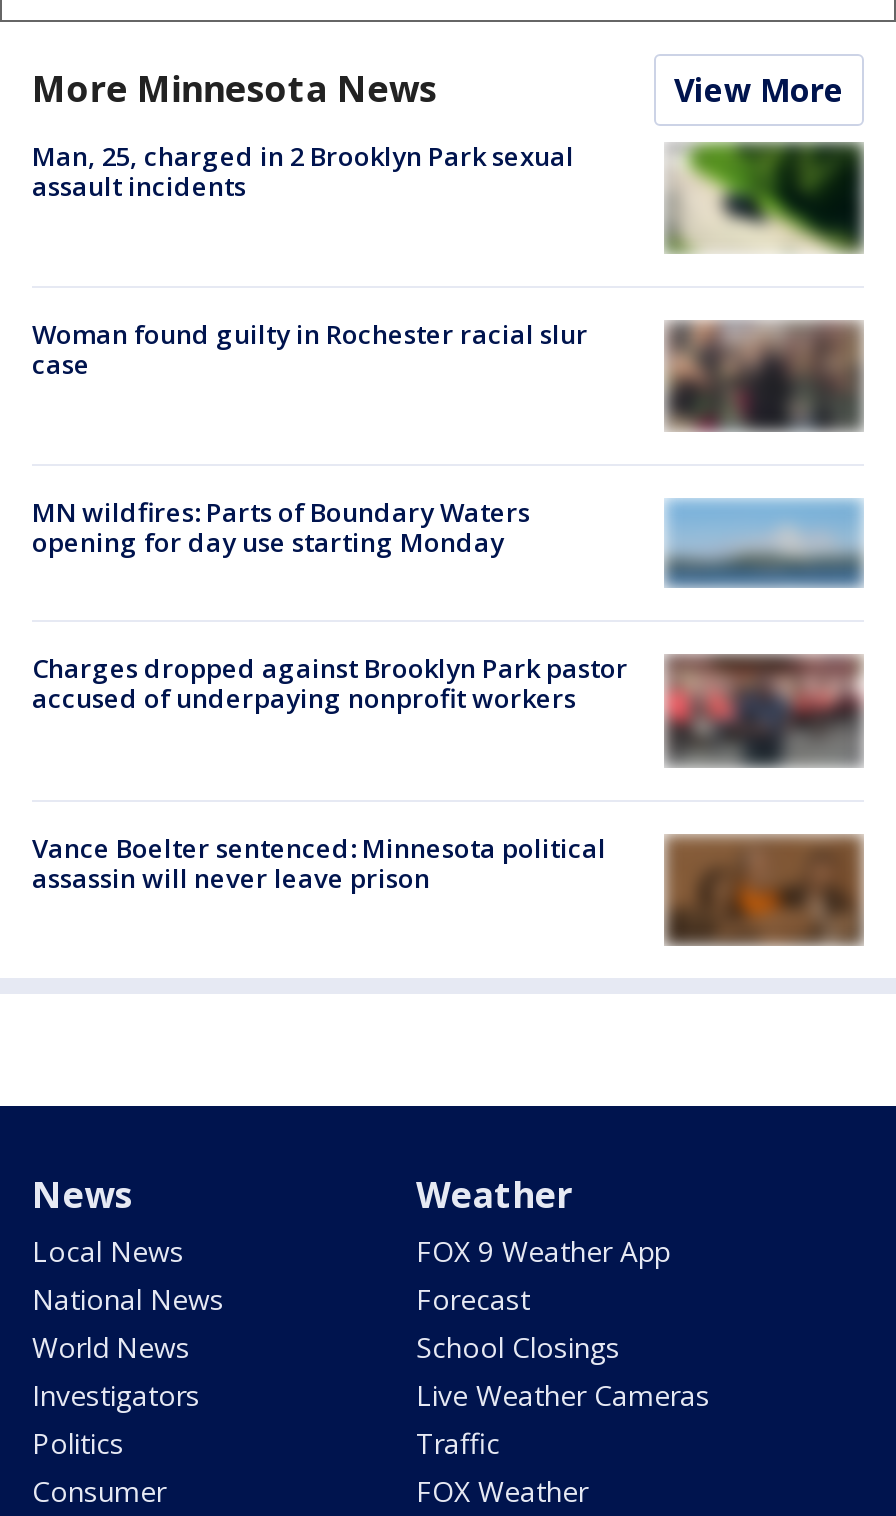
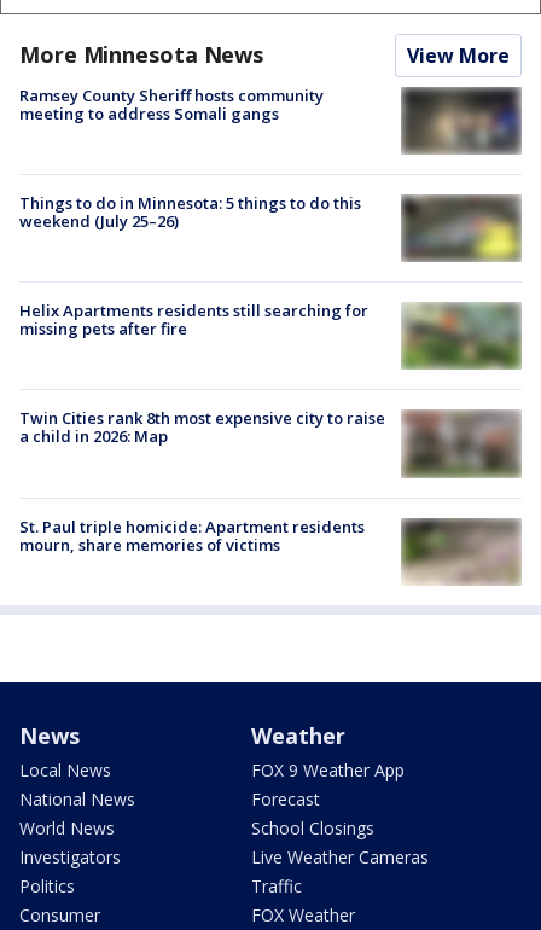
[32,137,574,203] Man, 25, charged in 2 Brooklyn Park sexual | assault incidents -> [19,84,324,124] Ramsey County Sheriff hosts community | meeting to address Somali gangs
[666,142,860,254] [image] -> [401,87,522,155] [image]
[32,316,862,432] [image] | Woman found guilty in Rochester racial slur | case -> [19,192,520,262] [image] | Things to do in Minnesota: 5 things to do this | weekend (July 25–26)
[32,494,530,560] MN wildfires: Parts of Boundary Waters | opening for day use starting Monday -> [19,300,368,339] Helix Apartments residents still searching for | missing pets after fire
[666,498,864,588] [image] -> [402,302,522,370] [image]
[32,650,860,762] [image] | Charges dropped against Brooklyn Park pastor | accused of underpaying nonprofit workers -> [19,407,517,477] [image] | Twin Cities rank 8th most expensive city to raise | a child in 2026: Map
[32,829,862,944] [image] | Vance Boelter sentenced: Minnesota political | assassin will never leave prison -> [19,515,519,585] [image] | St. Paul triple homicide: Apartment residents | mourn, share memories of victims

